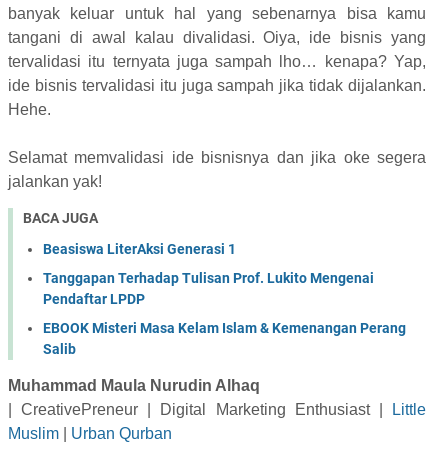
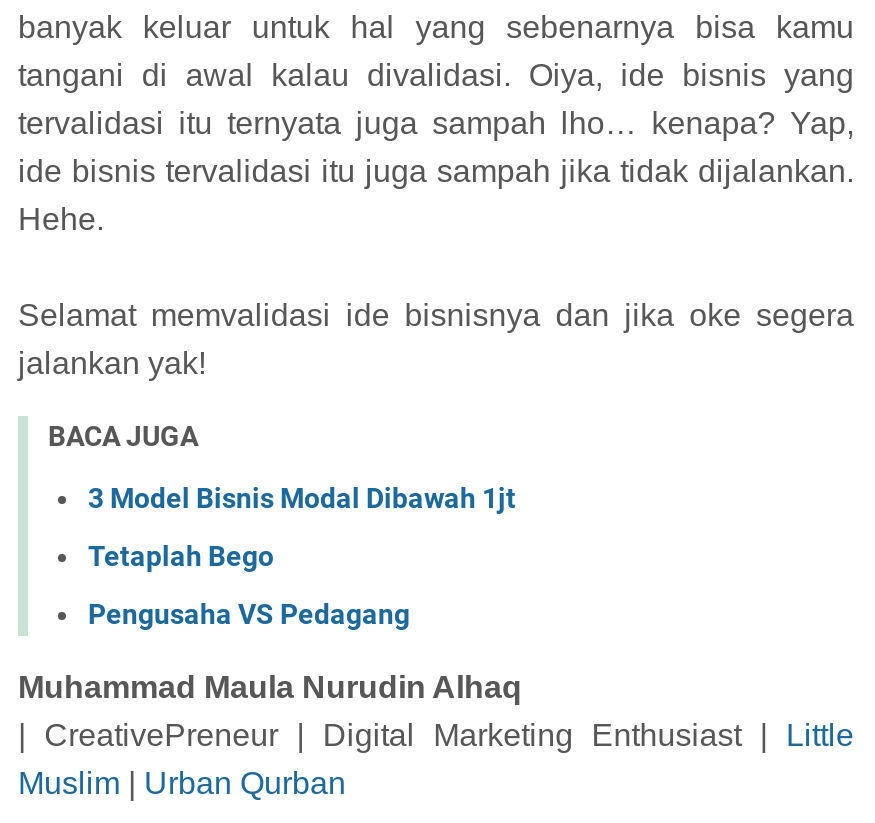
[43,241,236,257] Beasiswa LiterAksi Generasi 1 -> [88,481,516,513] 3 Model Bisnis Modal Dibawah 1jt
[43,270,374,307] Tanggapan Terhadap Tulisan Prof. Lukito Mengenai | Pendaftar LPDP -> [88,539,274,571] Tetaplah Bego
[43,320,406,357] EBOOK Misteri Masa Kelam Islam & Kemenangan Perang | Salib -> [88,597,410,629] Pengusaha VS Pedagang

